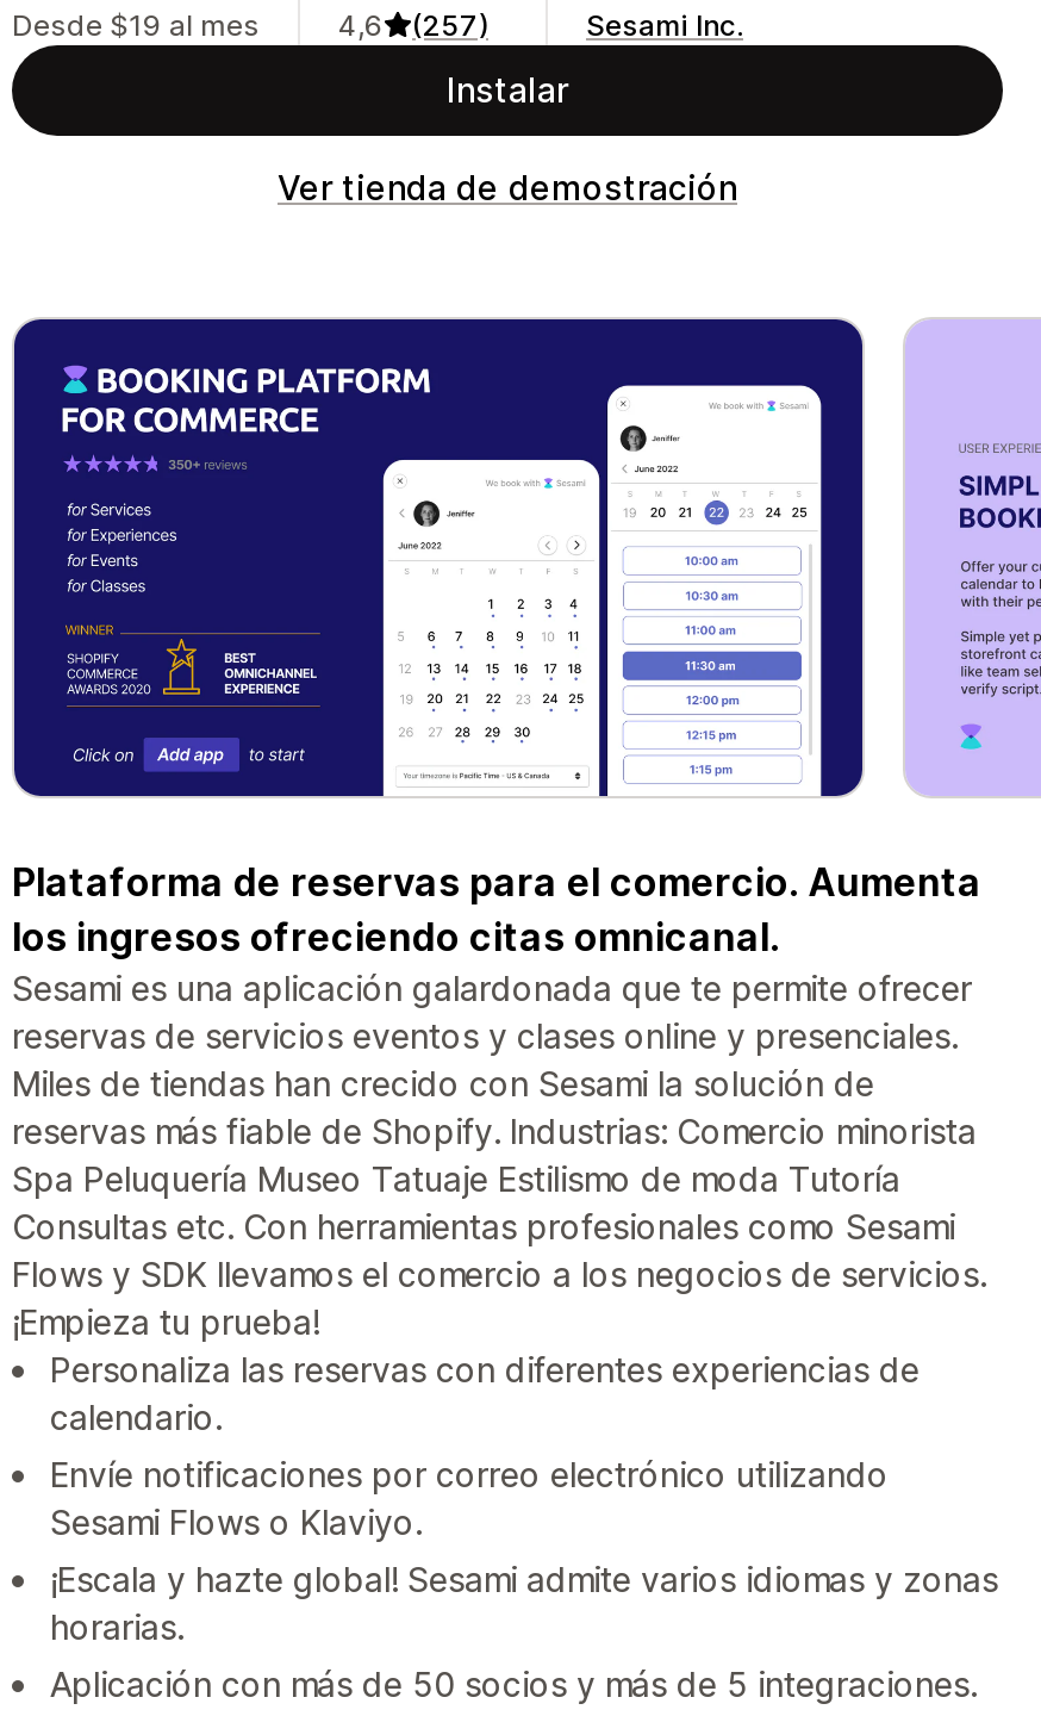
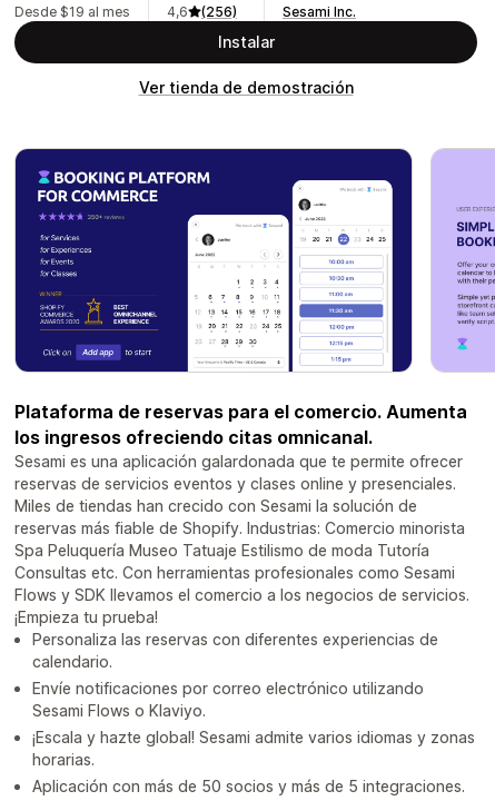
[338,7,488,43] 4,6 (257) -> [167,3,237,20] 4,6 (256)

